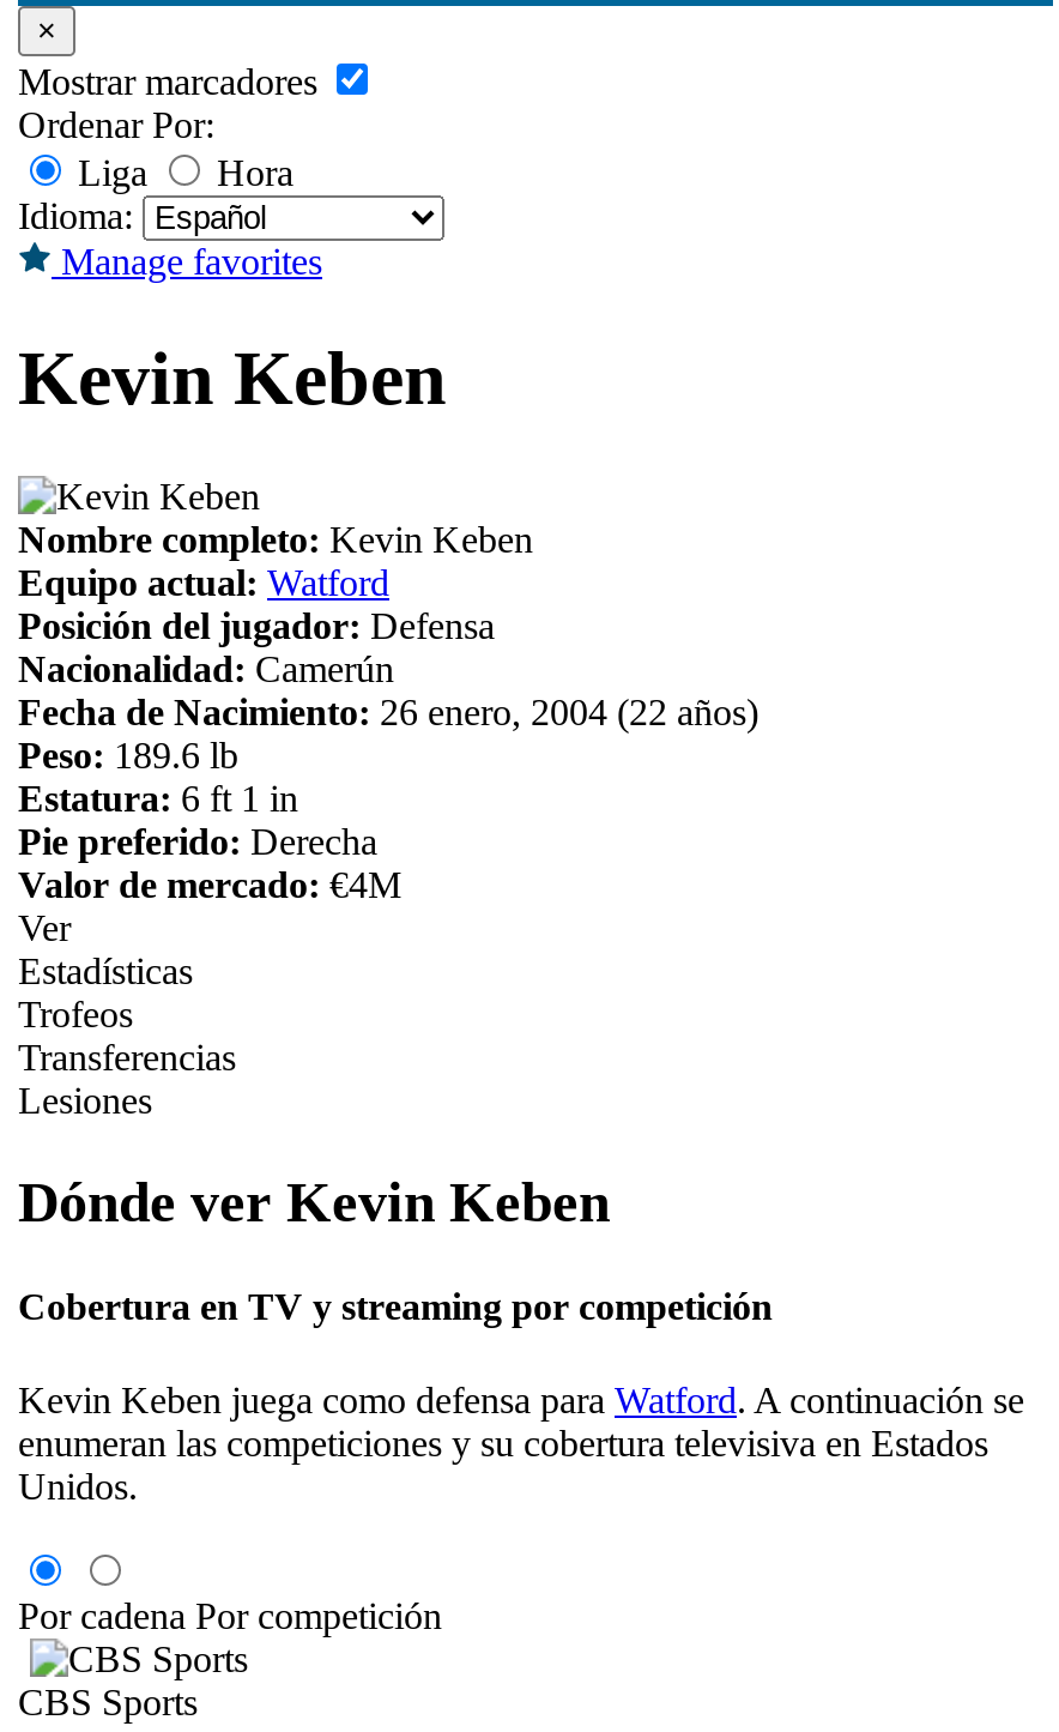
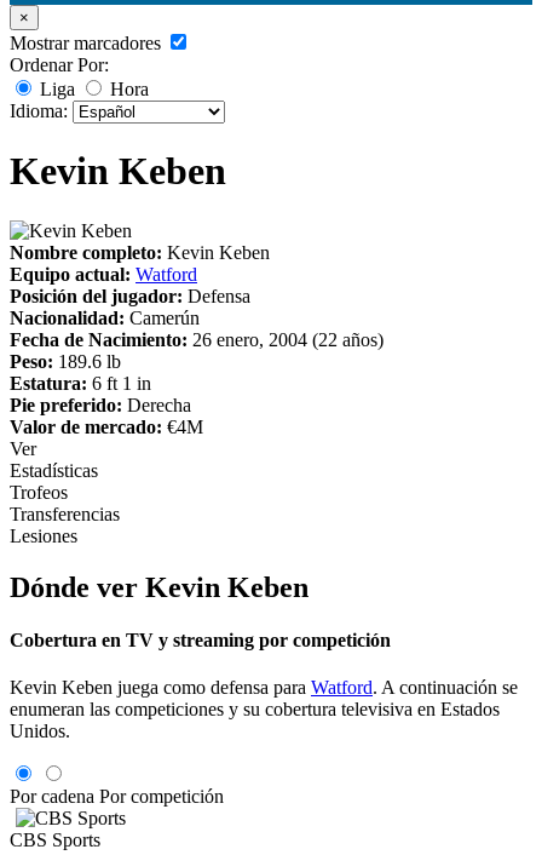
[52,241,322,282] Manage favorites -> none

